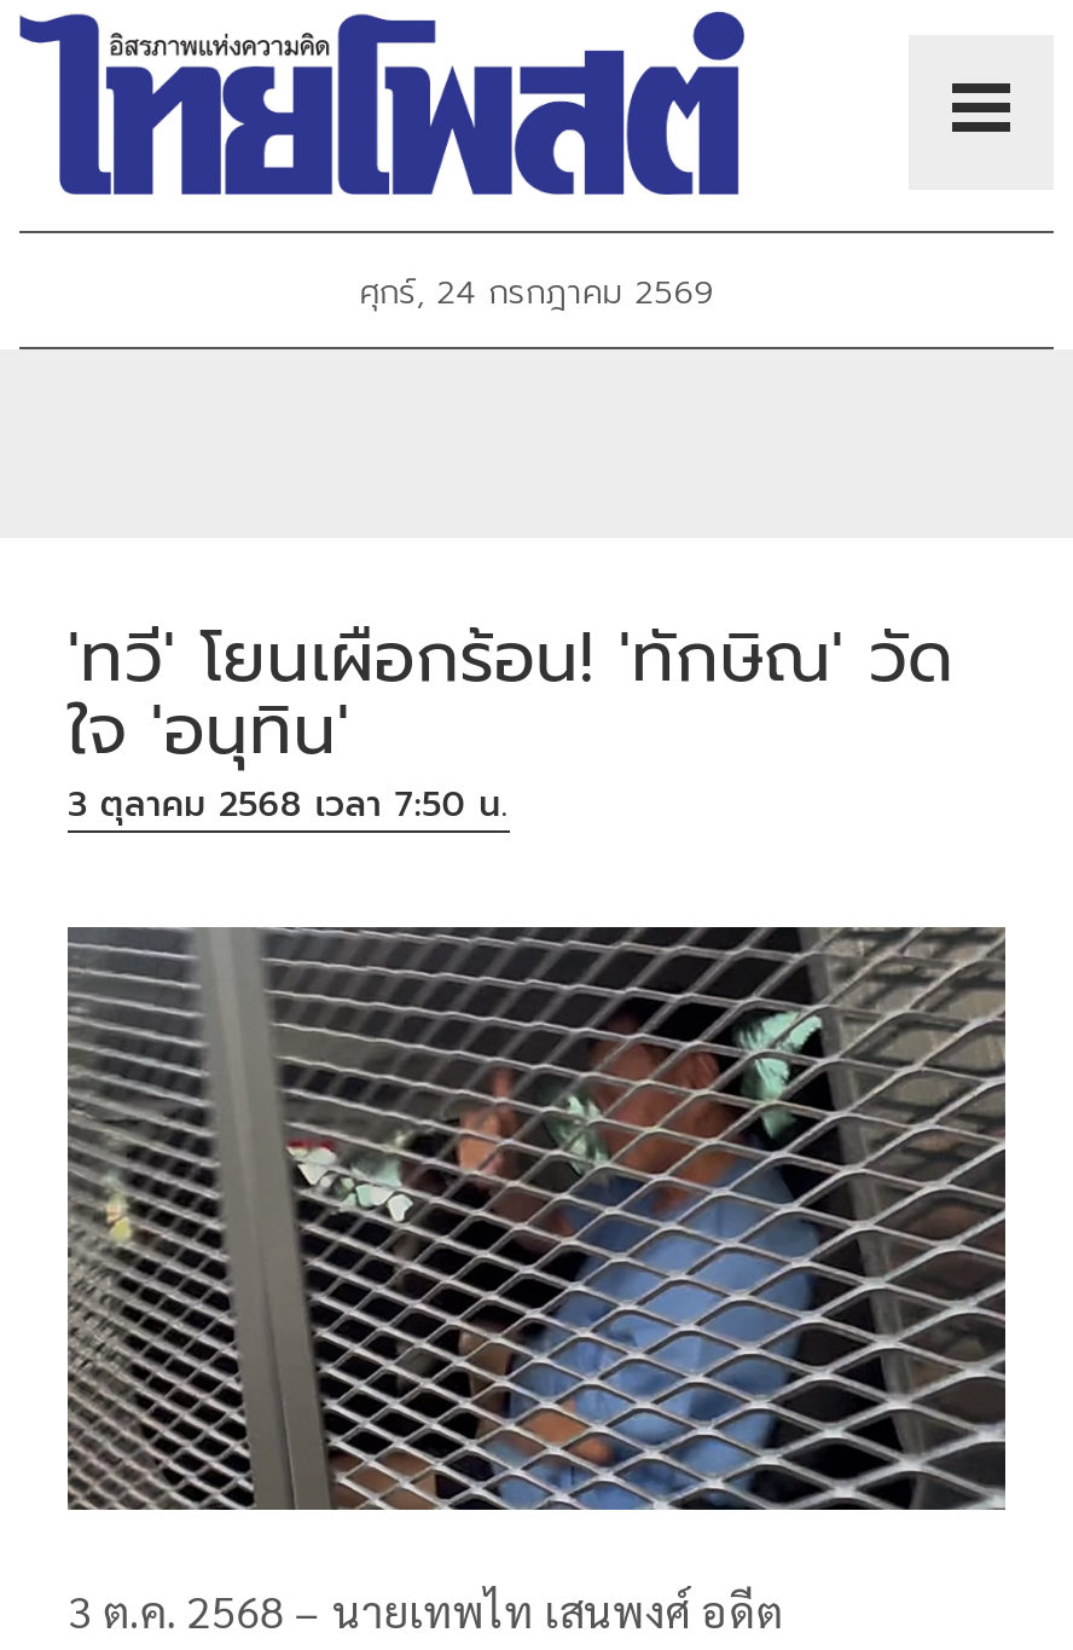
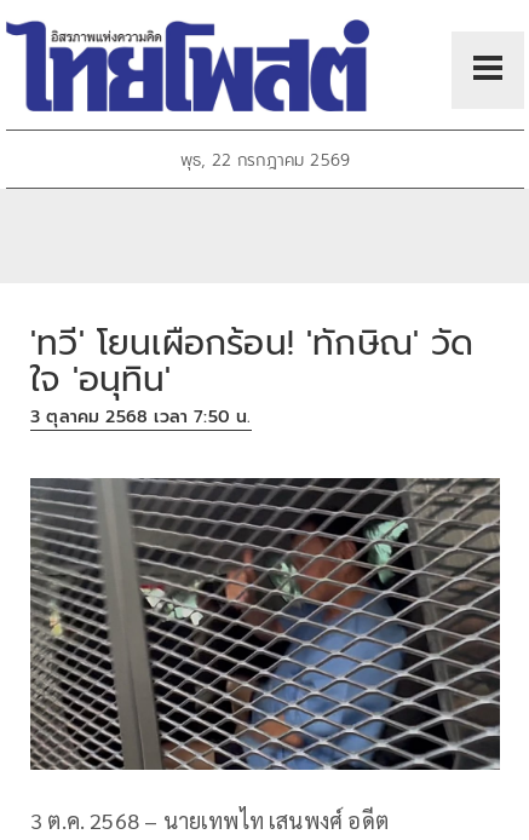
[359,268,714,319] ศุกร์, 24 กรกฎาคม 2569 -> [180,148,350,174] พุธ, 22 กรกฎาคม 2569

